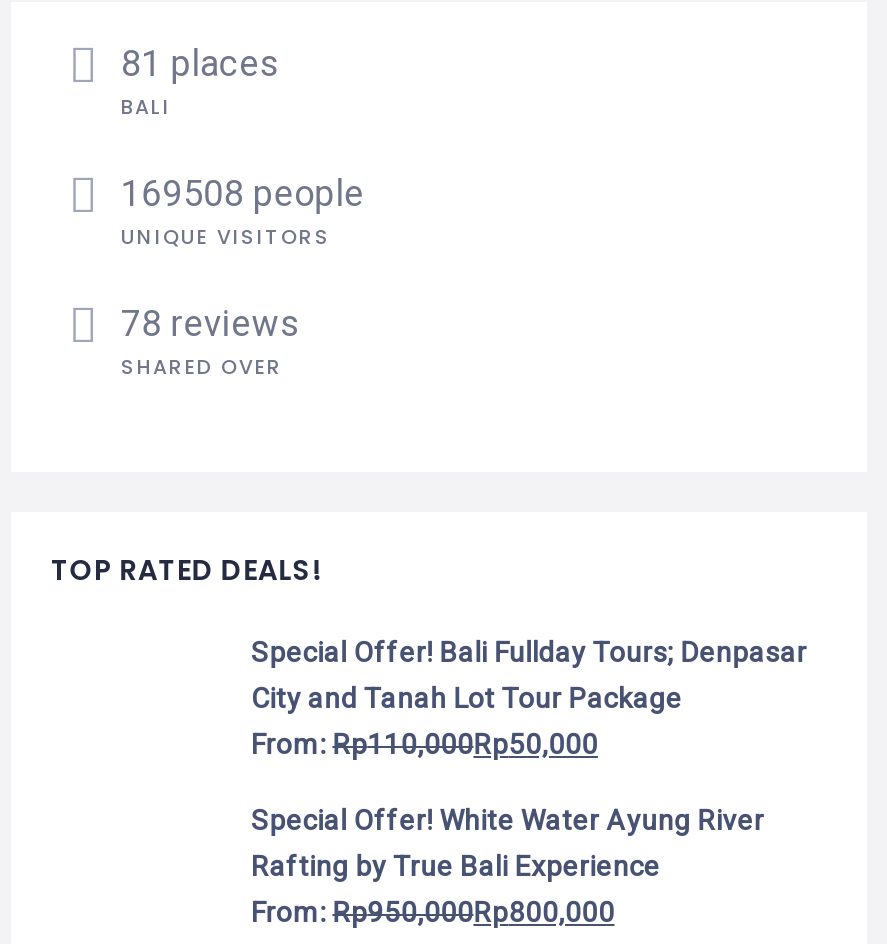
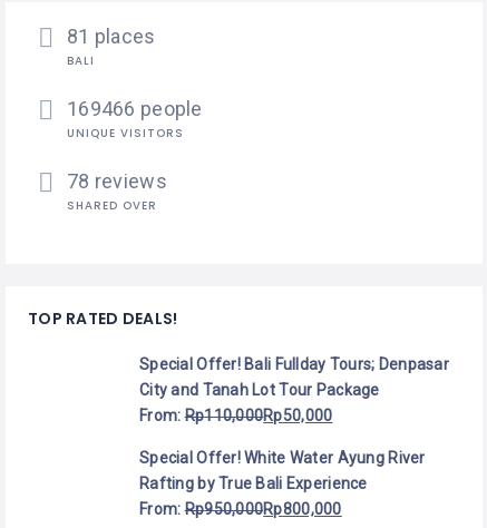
[121,172,364,214] 169508 people -> [67,97,202,121] 169466 people

